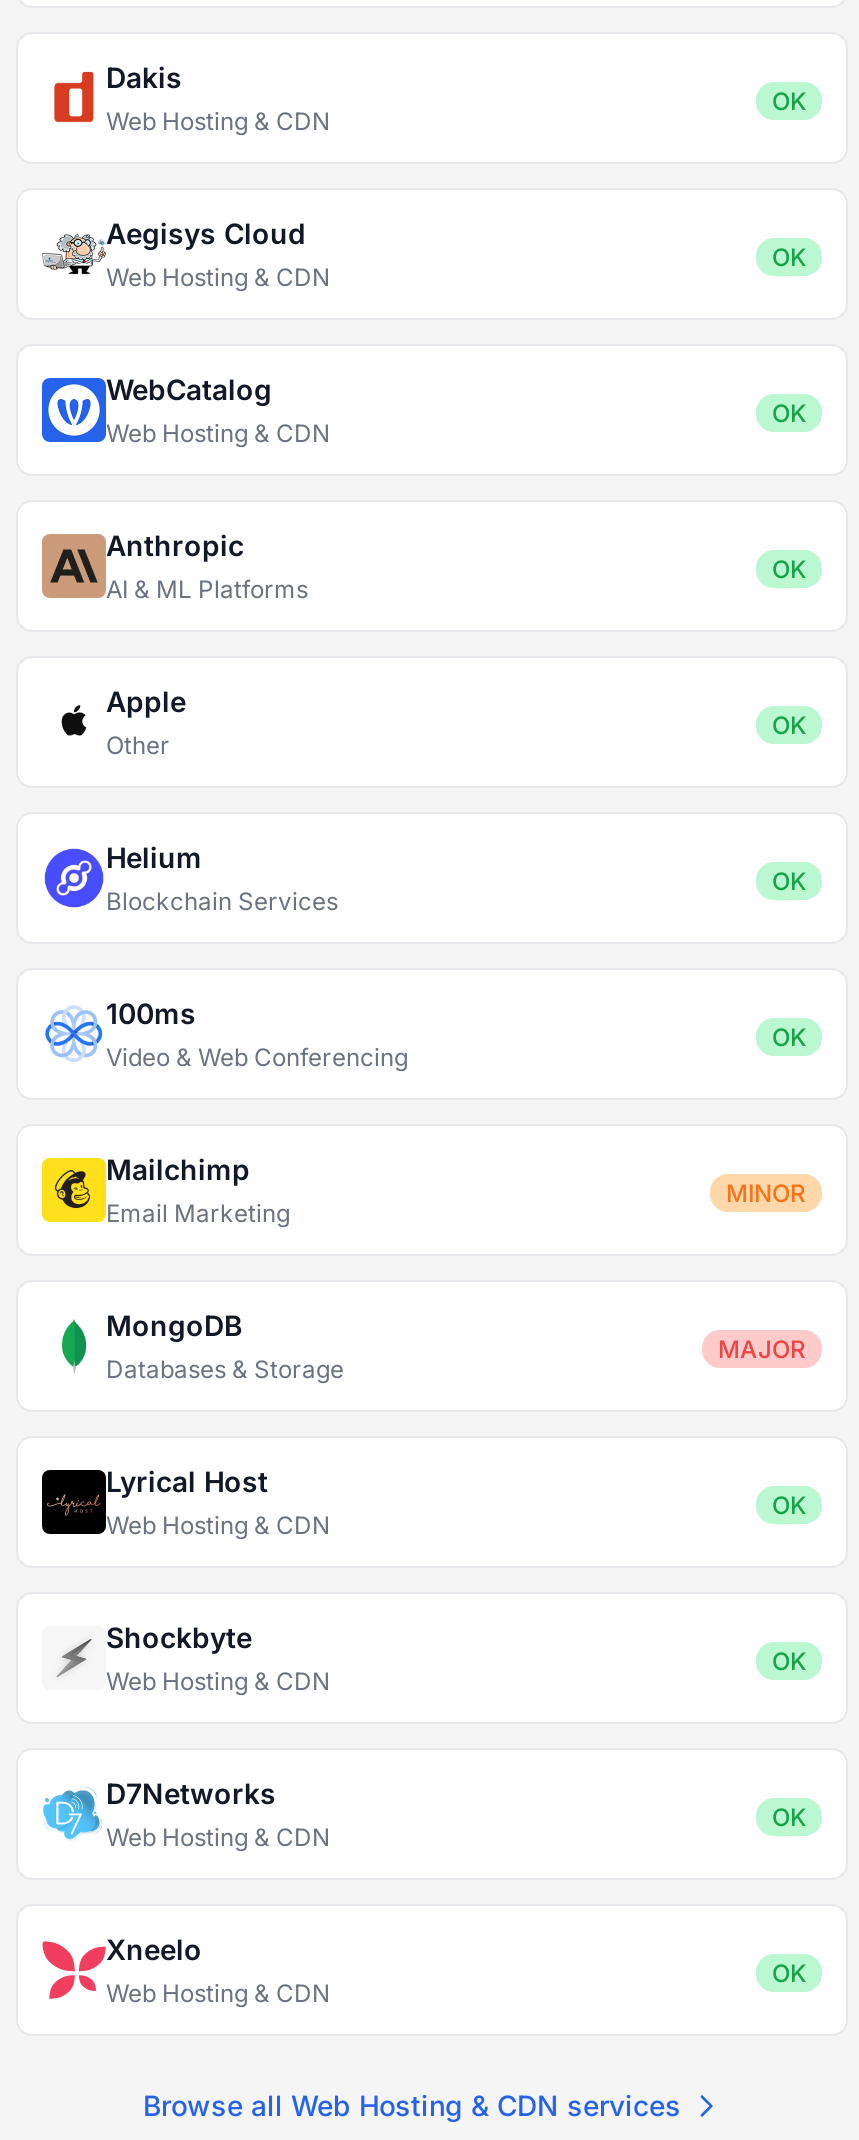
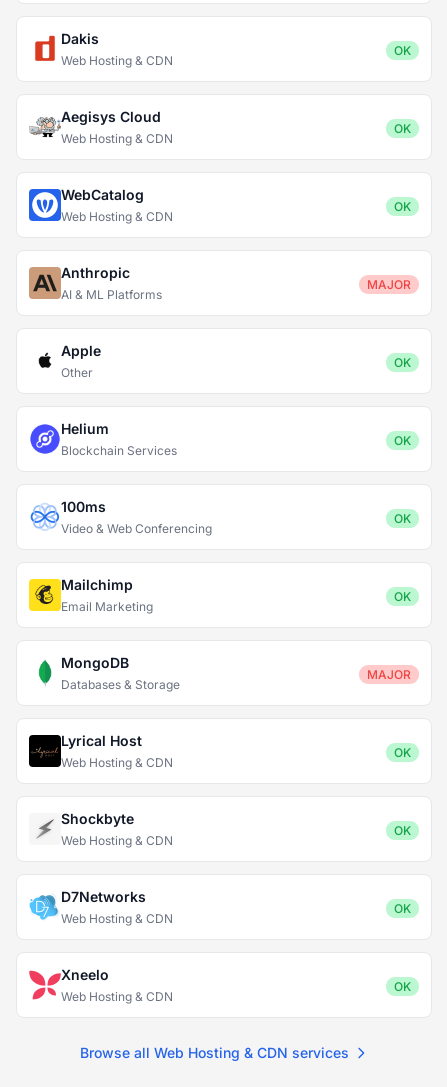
[772,554,806,584] OK -> [367,277,411,292] MAJOR
[726,1178,806,1208] MINOR -> [394,589,411,604] OK

